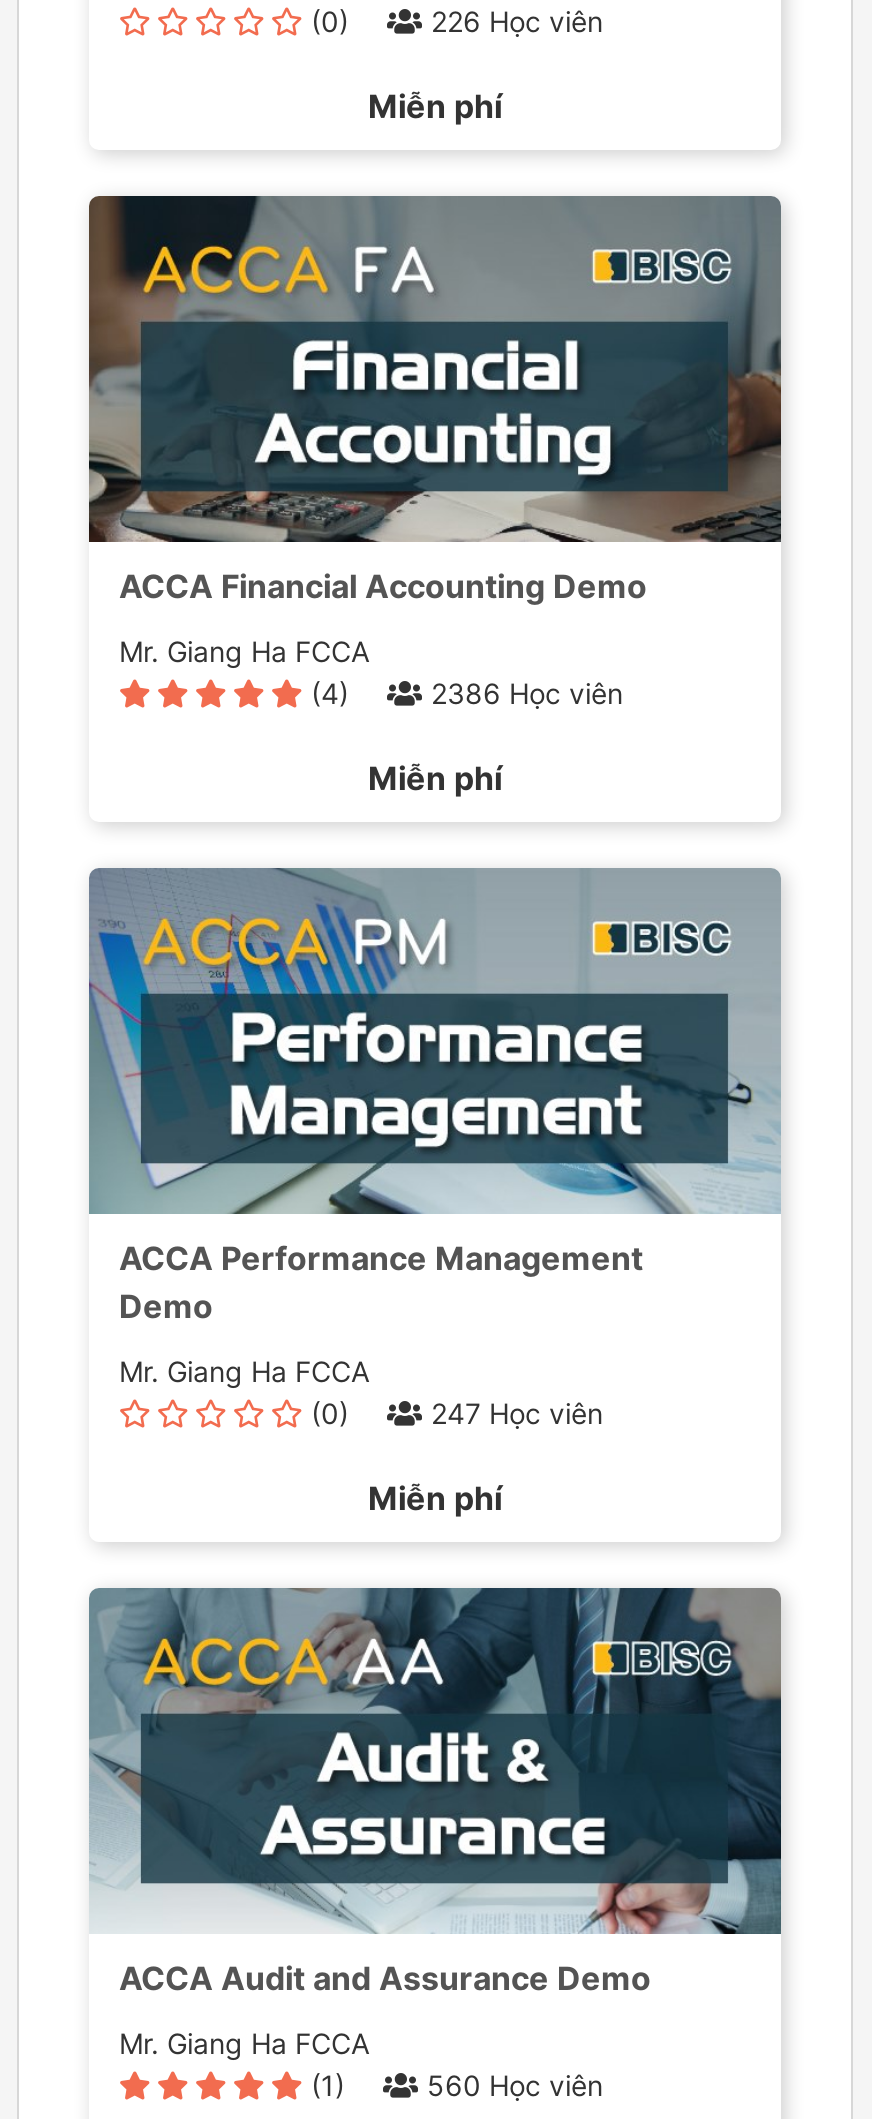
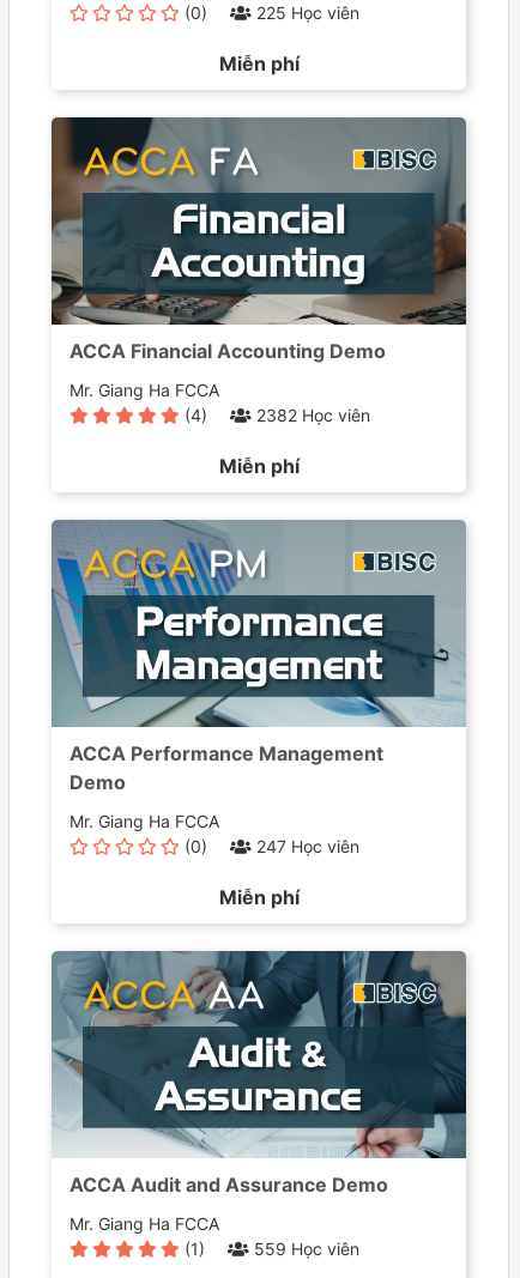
[423,5,603,39] 226 Học viên -> [252,3,359,23] 225 Học viên
[423,677,623,711] 2386 Học viên -> [252,405,370,426] 2382 Học viên
[419,2069,603,2103] 560 Học viên -> [249,1239,359,1259] 559 Học viên

